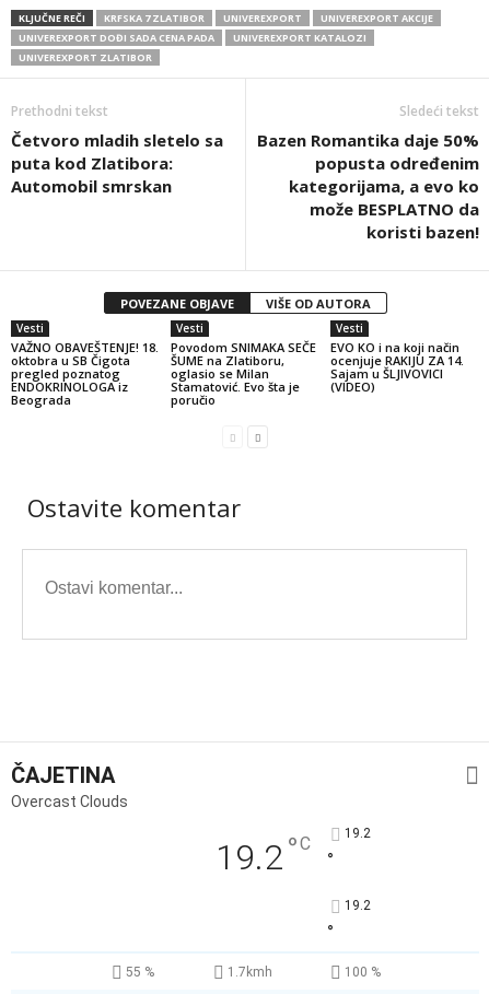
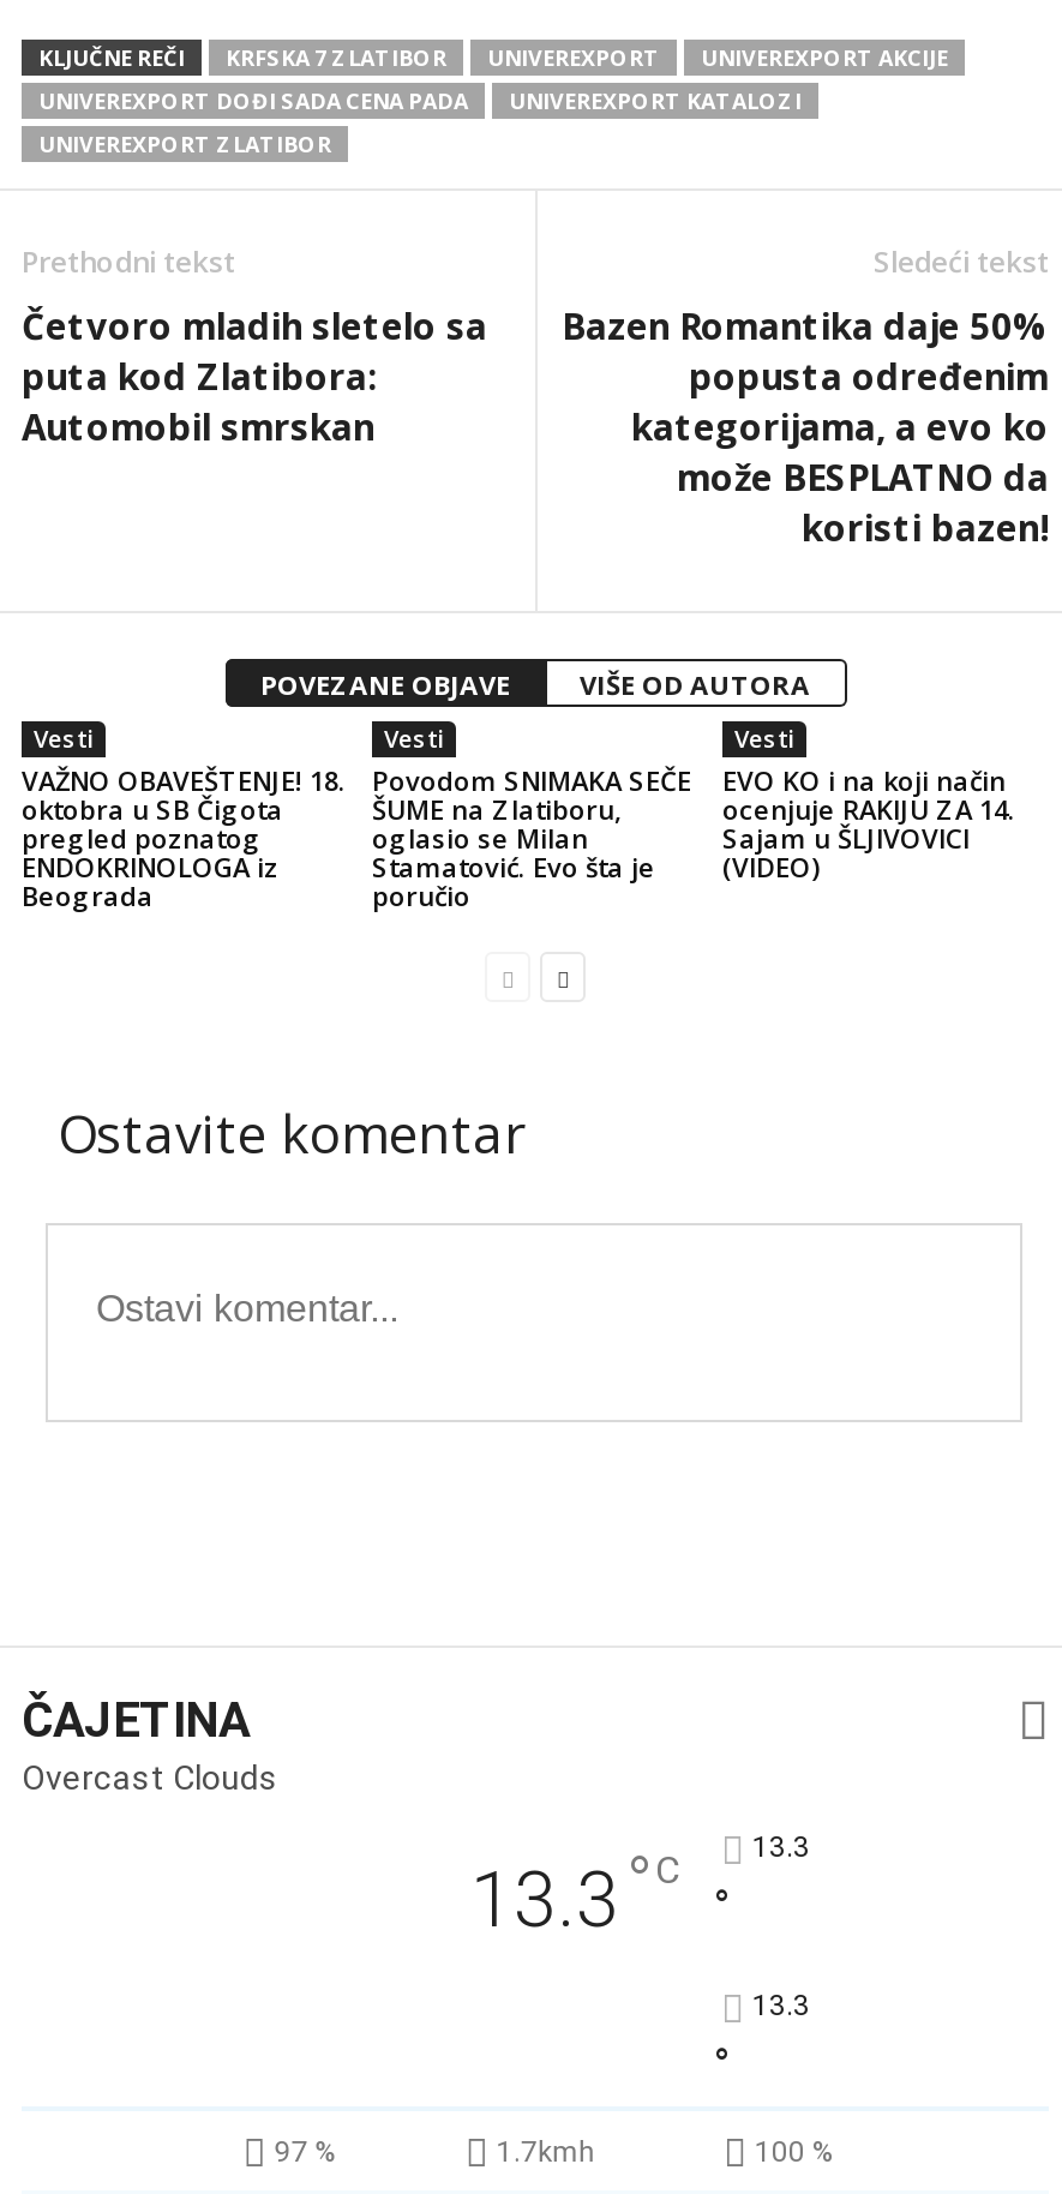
[216,830,311,878] 19.2 °C -> [470,1840,679,1946] 13.3 °C
[344,826,370,841] 19.2 -> [752,1830,810,1864] 13.3
[344,898,370,913] 19.2 -> [752,1989,810,2022] 13.3
[126,964,154,980] 55 % -> [274,2135,336,2169] 97 %

